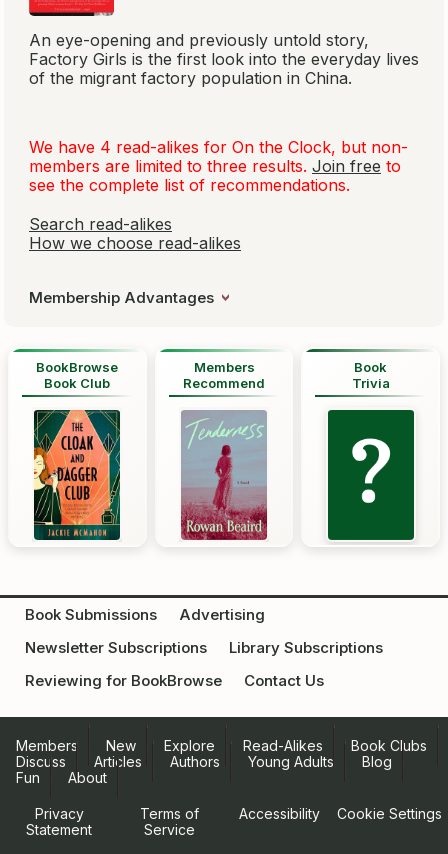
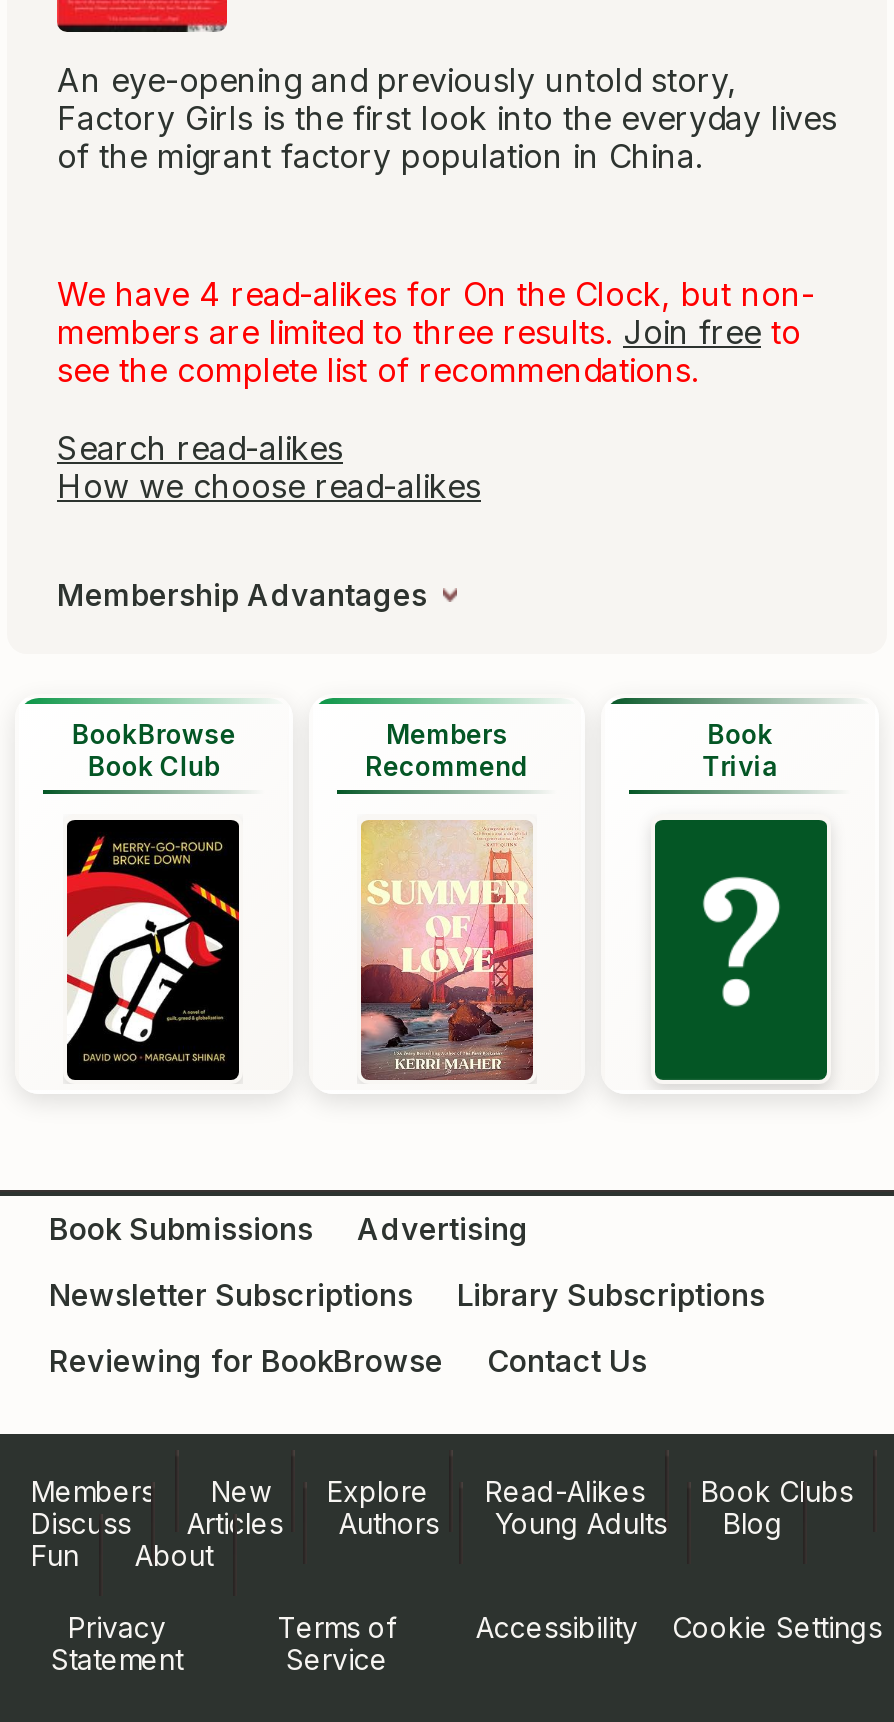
[33,409,121,541] [image] -> [65,818,241,1082] [image]
[181,410,267,540] [image] -> [361,820,533,1080] [image]

